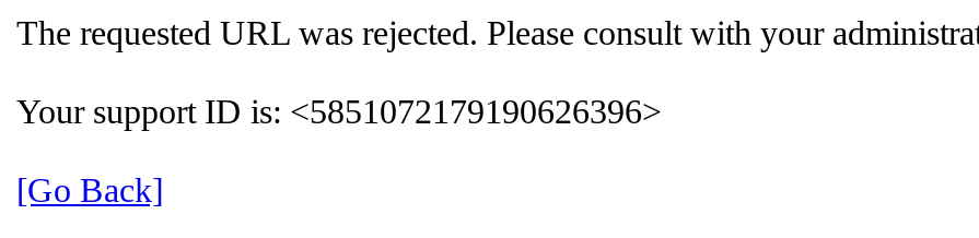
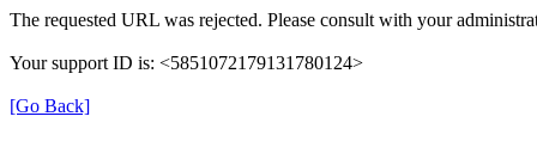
[16,93,662,130] Your support ID is: <5851072179190626396> -> [10,53,363,73] Your support ID is: <5851072179131780124>

